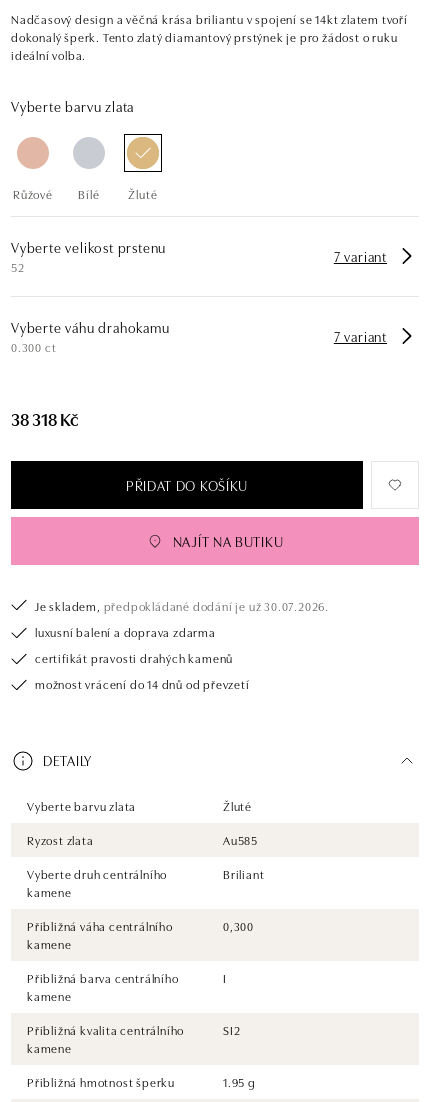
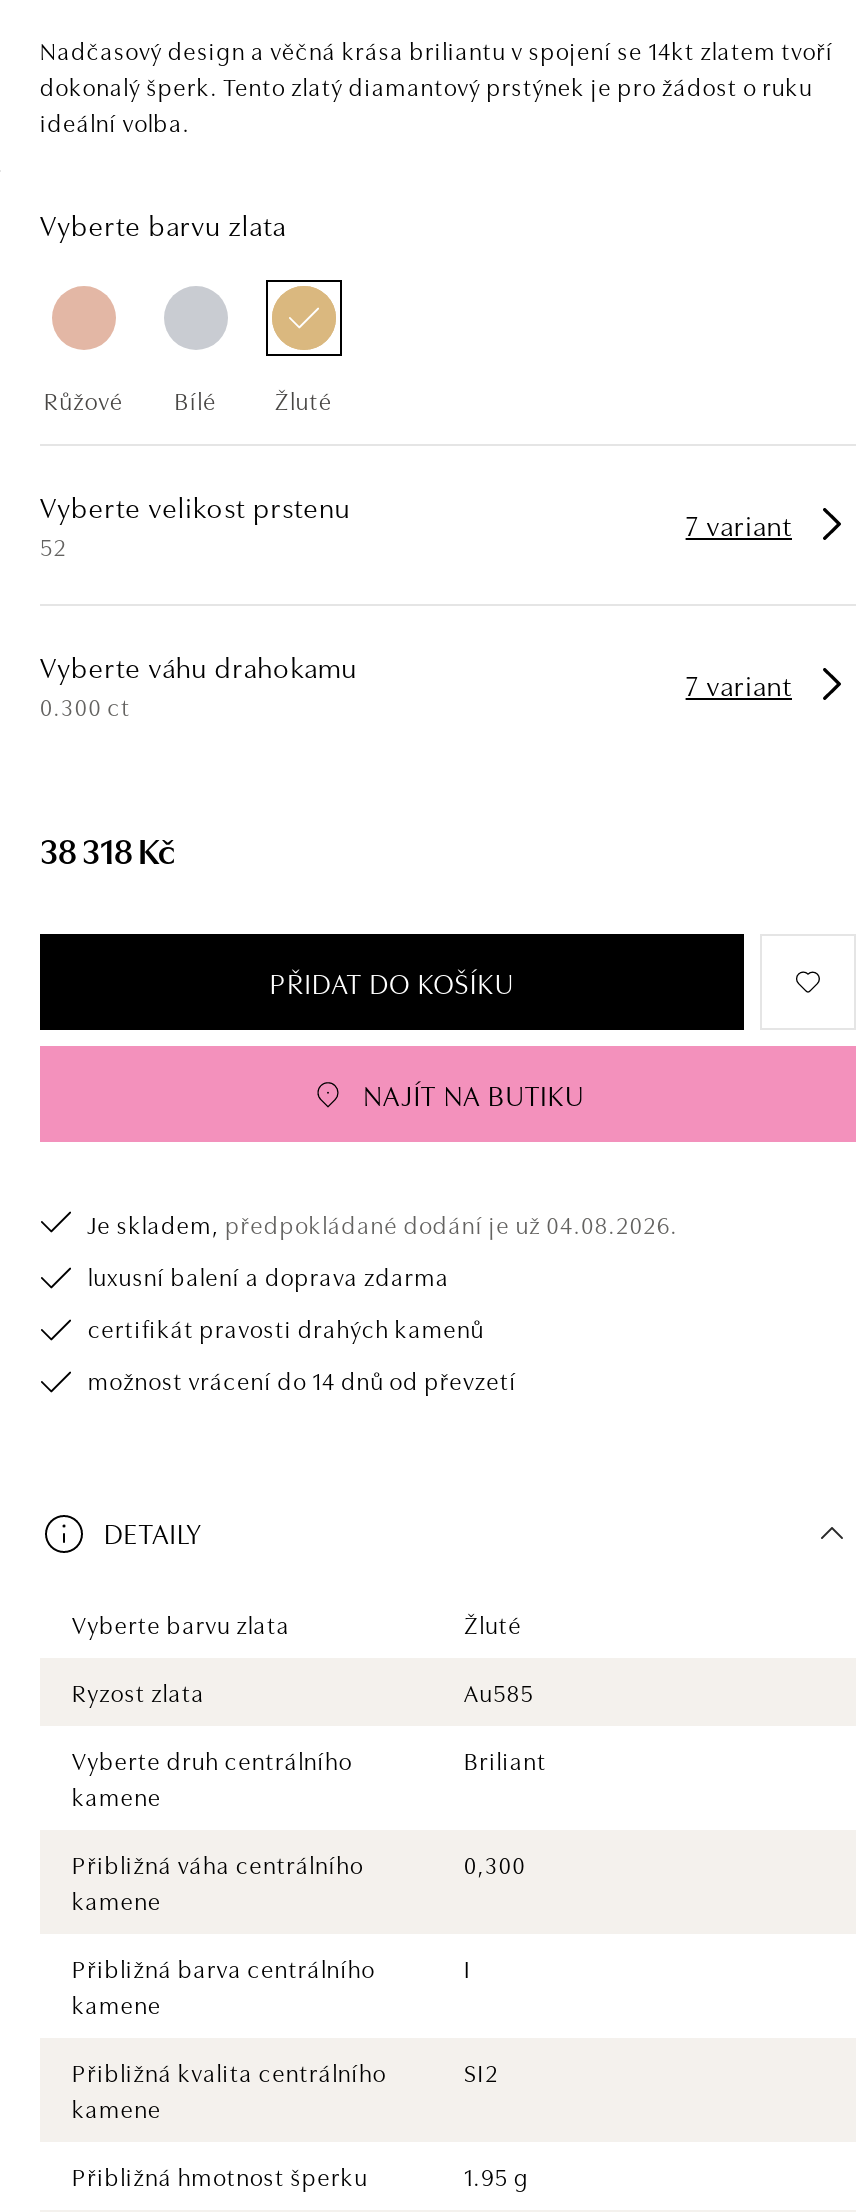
[35,597,329,614] Je skladem, předpokládané dodání je už 30.07.2026. -> [88,1205,678,1239] Je skladem, předpokládané dodání je už 04.08.2026.

